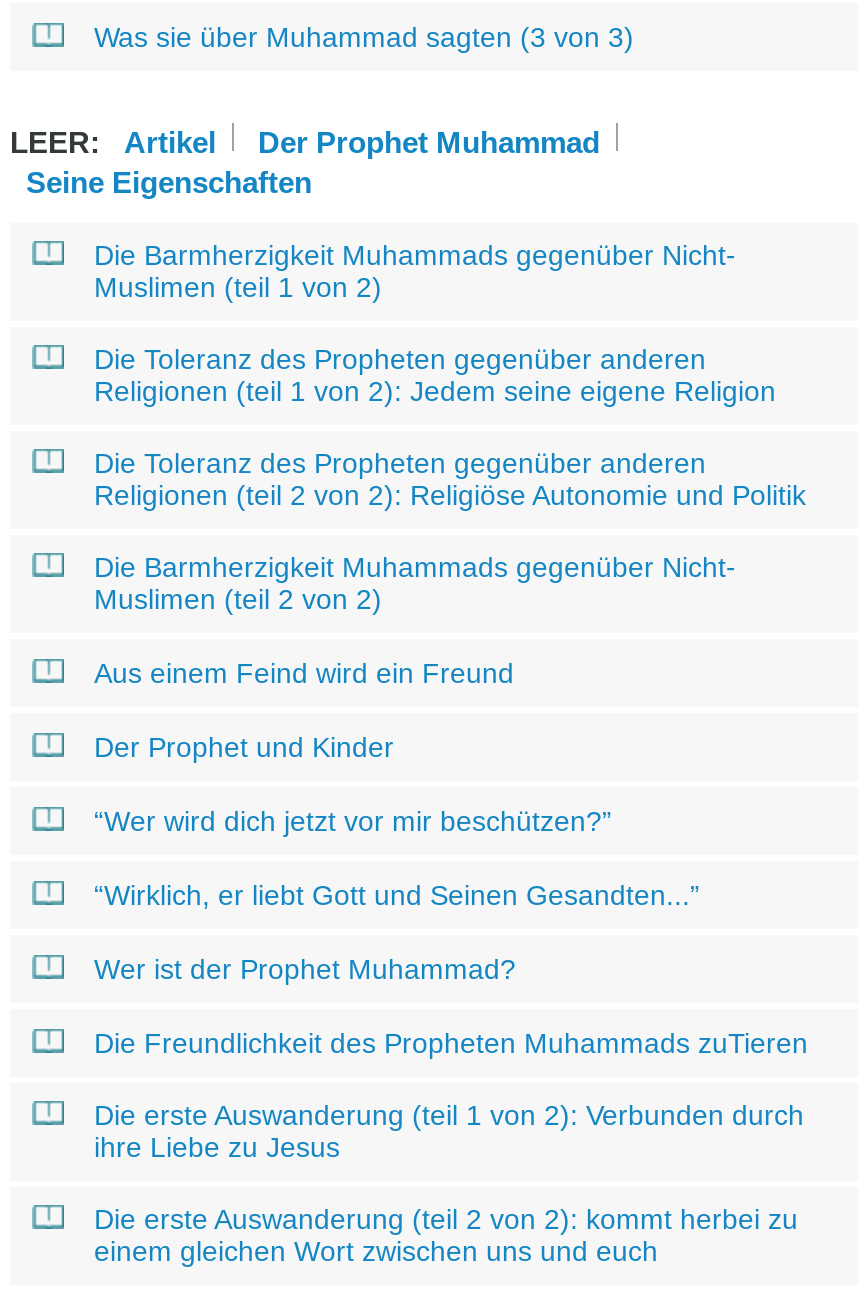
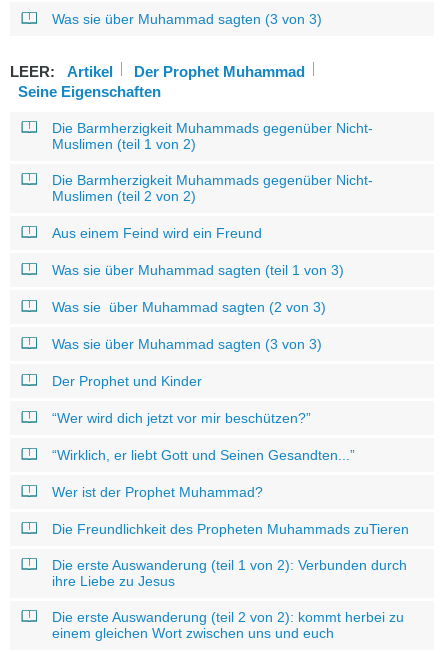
[94,343,806,511] Die Toleranz des Propheten gegenüber anderen | Religionen (teil 1 von 2): Jedem seine eigene Religion | Die Toleranz des Propheten gegenüber anderen | Religionen (teil 2 von 2): Religiöse Autonomie und Politik -> none
moved [94,551,736,689] -> [52,172,373,241]: Die Barmherzigkeit Muhammads gegenüber Nicht- | Muslimen (teil 2 von 2) | Aus einem Feind wird ein Freund
none -> [52,262,344,352] Was sie über Muhammad sagten (teil 1 von 3) | Was sie über Muhammad sagten (2 von 3) | Was sie über Muhammad sagten (3 von 3)

